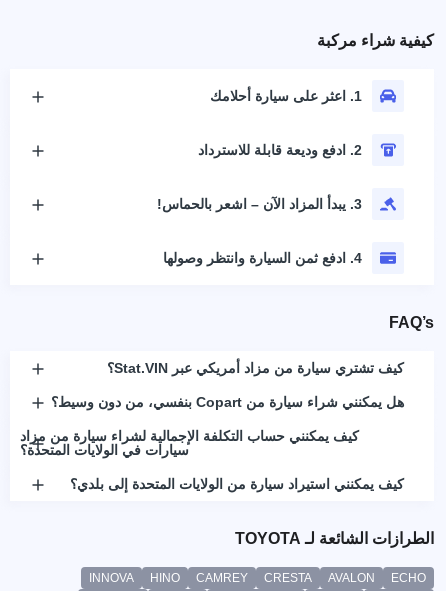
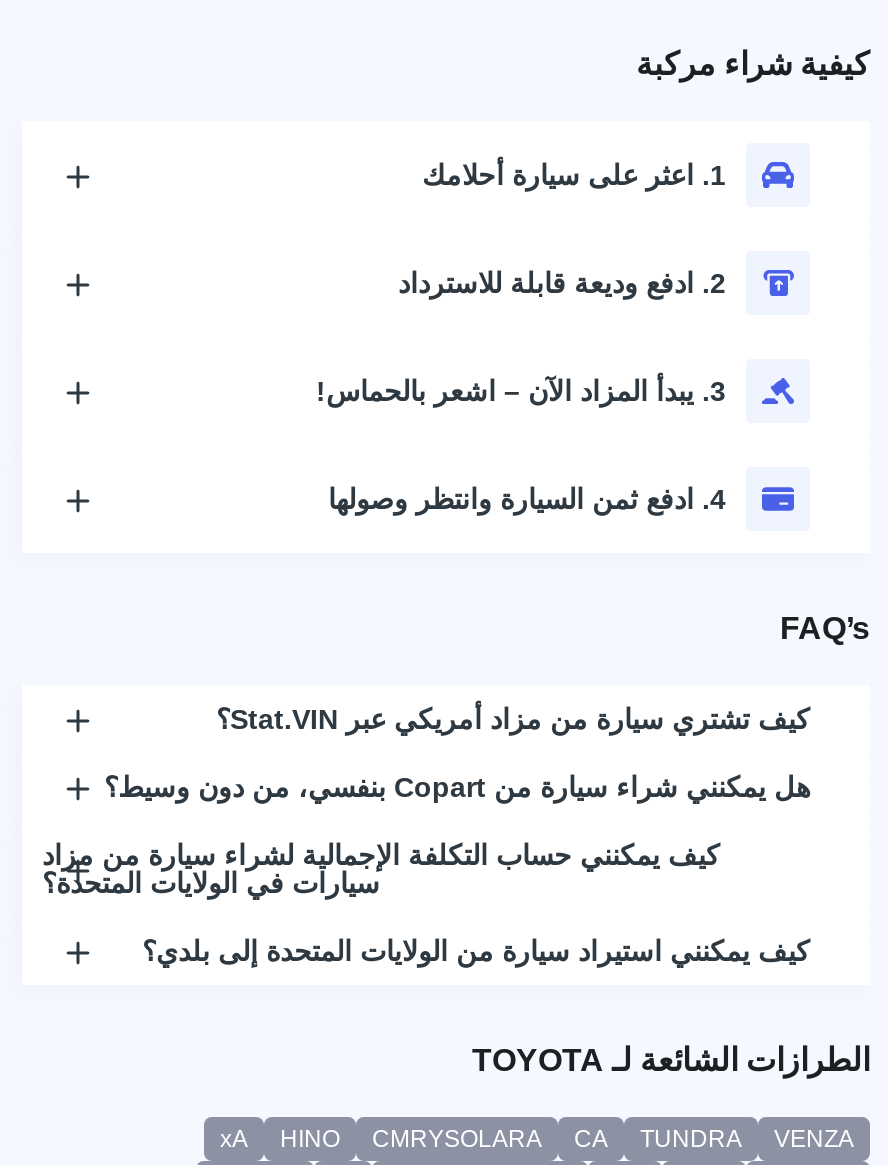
[89,571,134,585] INNOVA -> [220,1125,248,1153] xA
[196,571,426,585] ECHO | AVALON | CRESTA | CAMREY -> [372,1125,854,1153] VENZA | TUNDRA | CA | CMRYSOLARA

